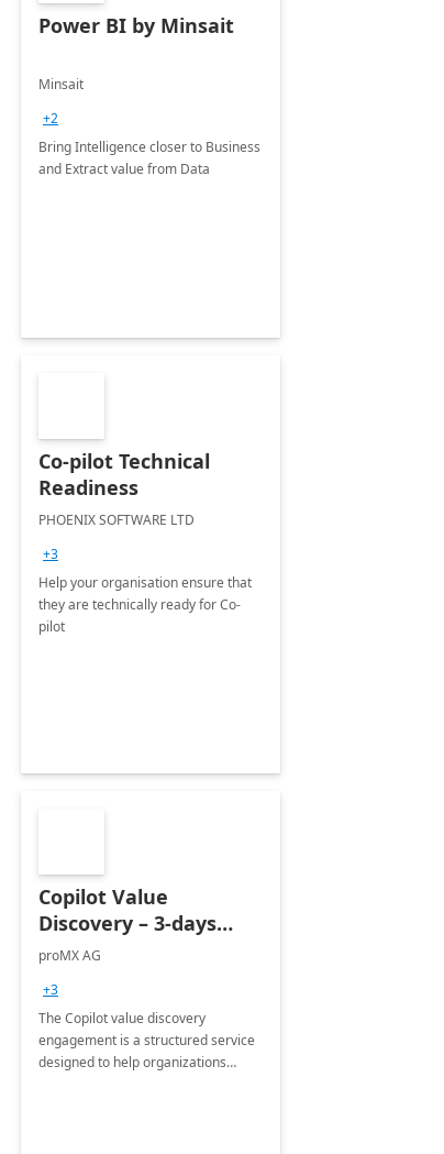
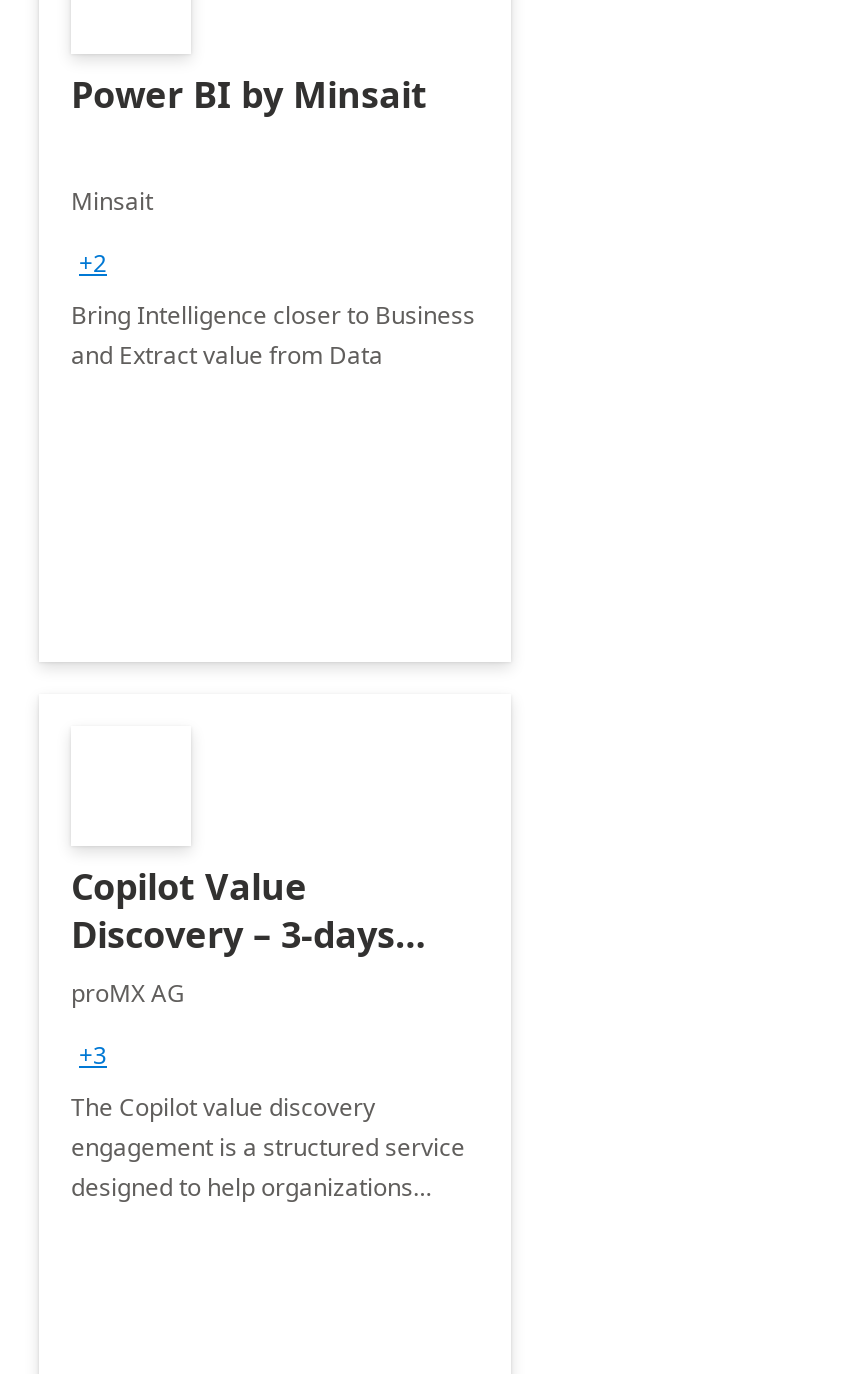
[38,448,252,636] Co-pilot Technical | Readiness | PHOENIX SOFTWARE LTD | +3 | Help your organisation ensure that | they are technically ready for Co- | pilot -> none

